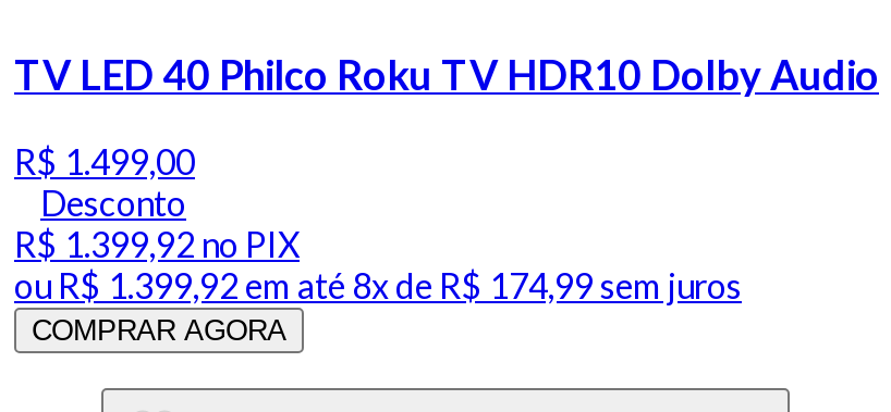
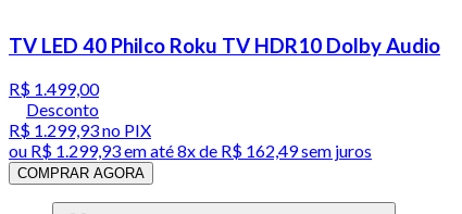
[14,222,300,263] R$ 1.399,92 no PIX -> [9,119,151,140] R$ 1.299,93 no PIX
[14,263,742,305] ouR$ 1.399,92em até 8x de R$ 174,99 sem juros -> [9,140,372,160] ouR$ 1.299,93em até 8x de R$ 162,49 sem juros

